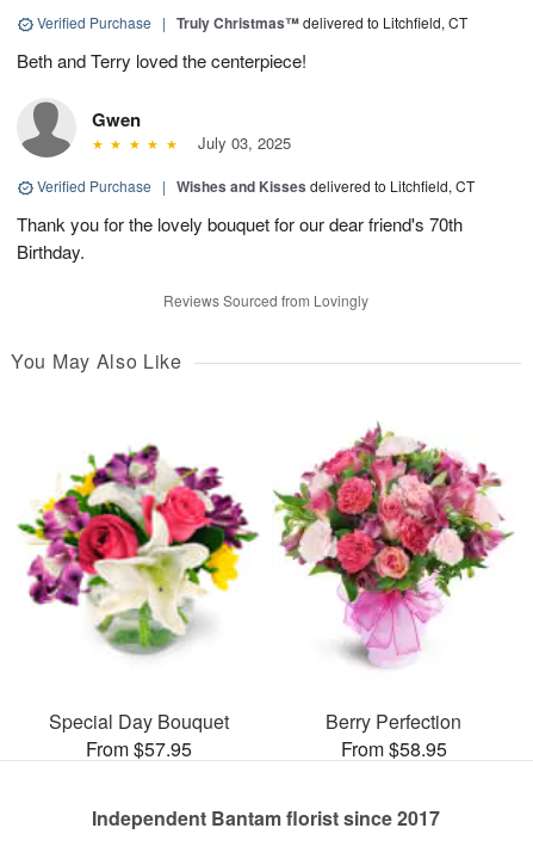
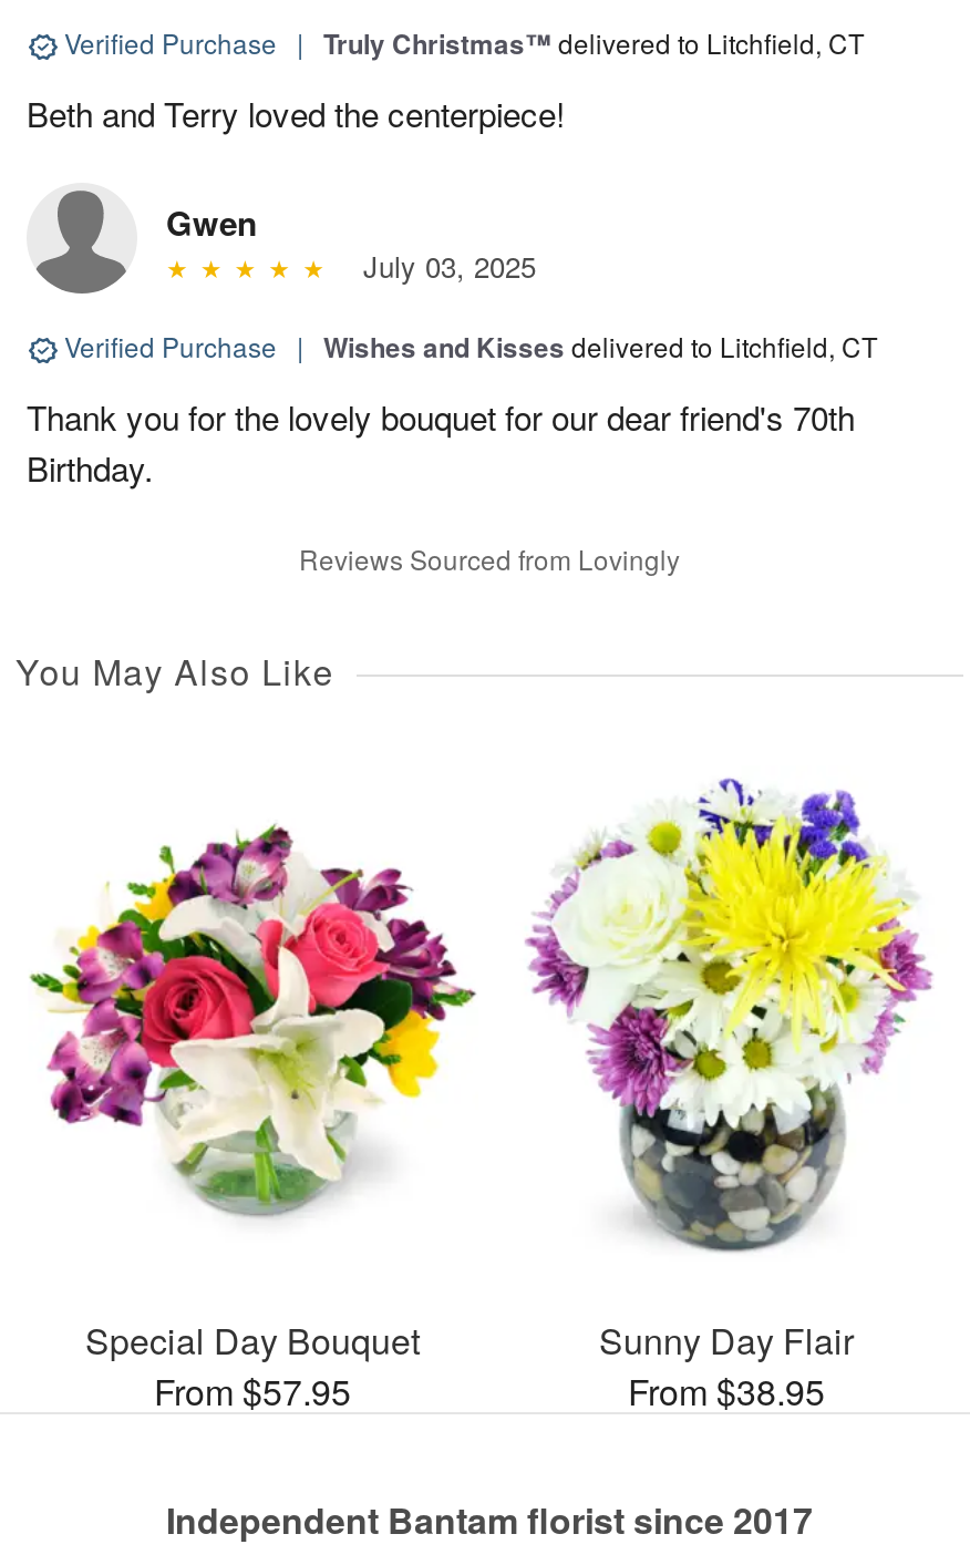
[273,419,514,762] [image] | Berry Perfection | From $58.95 -> [505,776,948,1416] [image] | Sunny Day Flair | From $38.95

